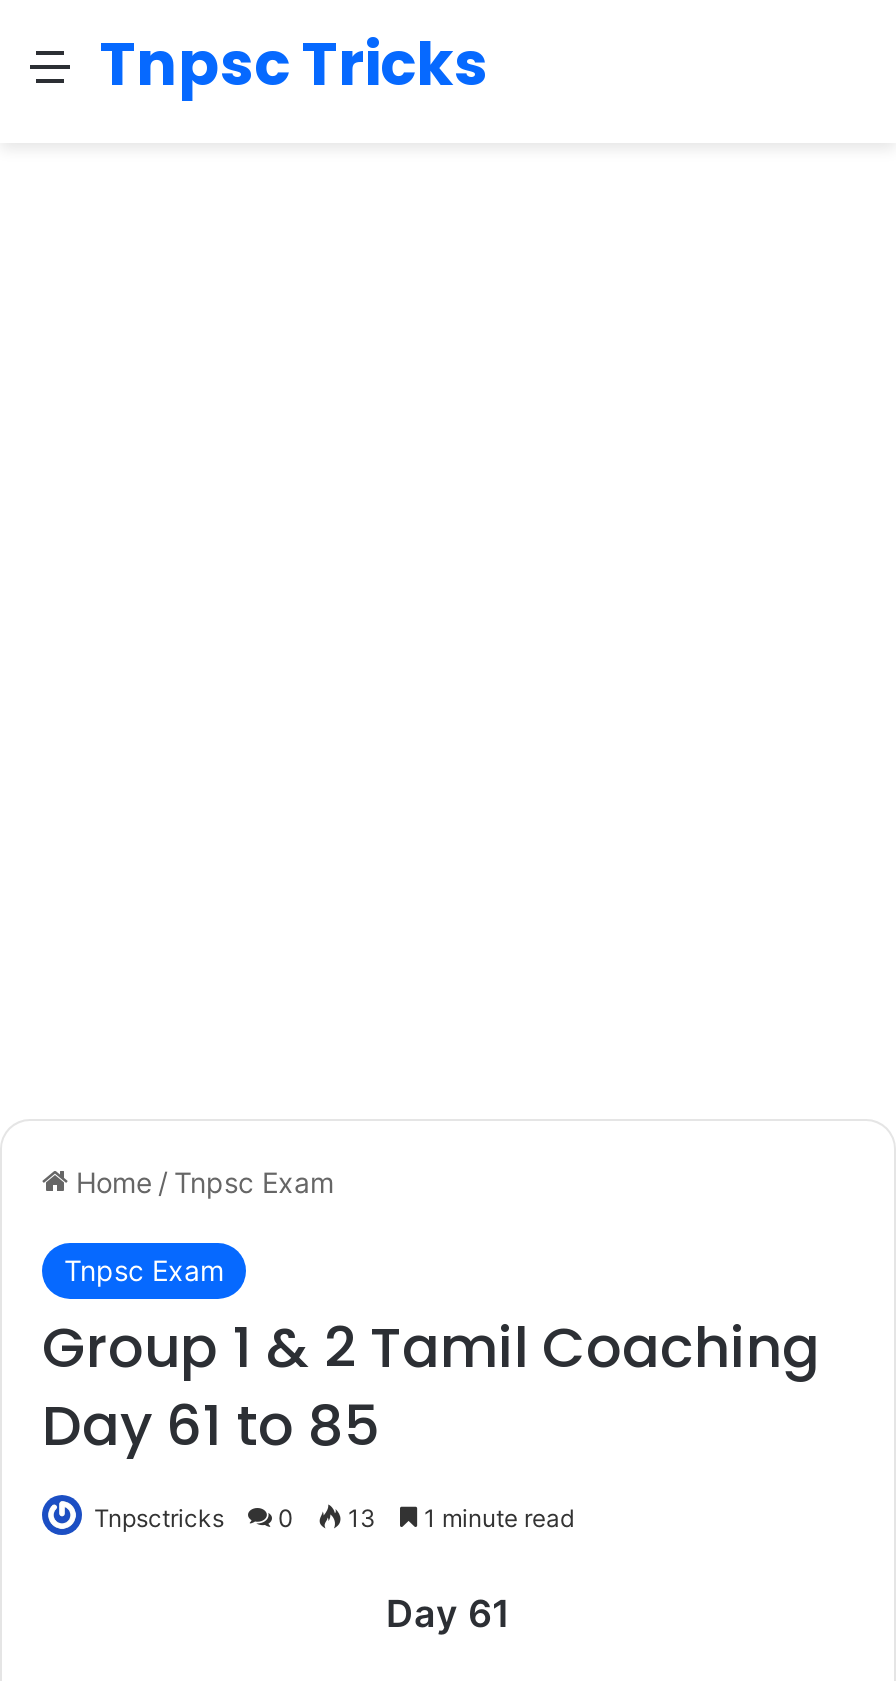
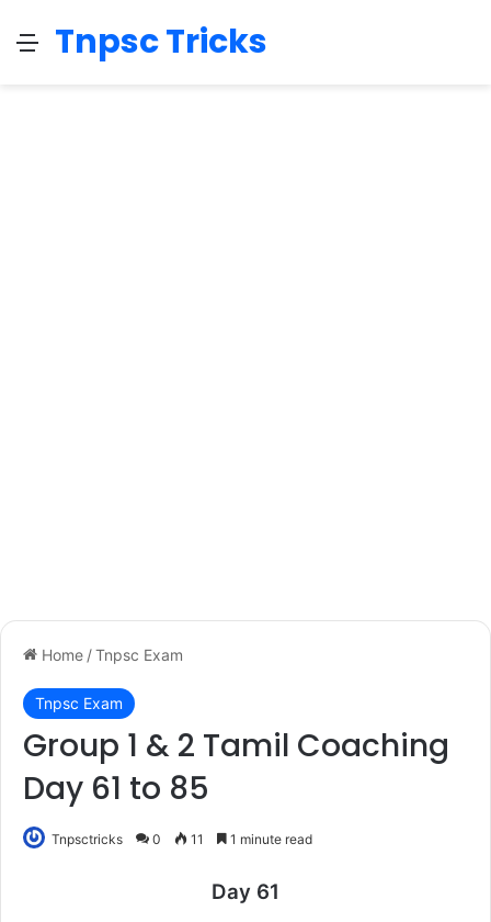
[94,1503,574,1533] Tnpsctricks 0 13 1 minute read -> [52,831,312,847] Tnpsctricks 0 11 1 minute read

